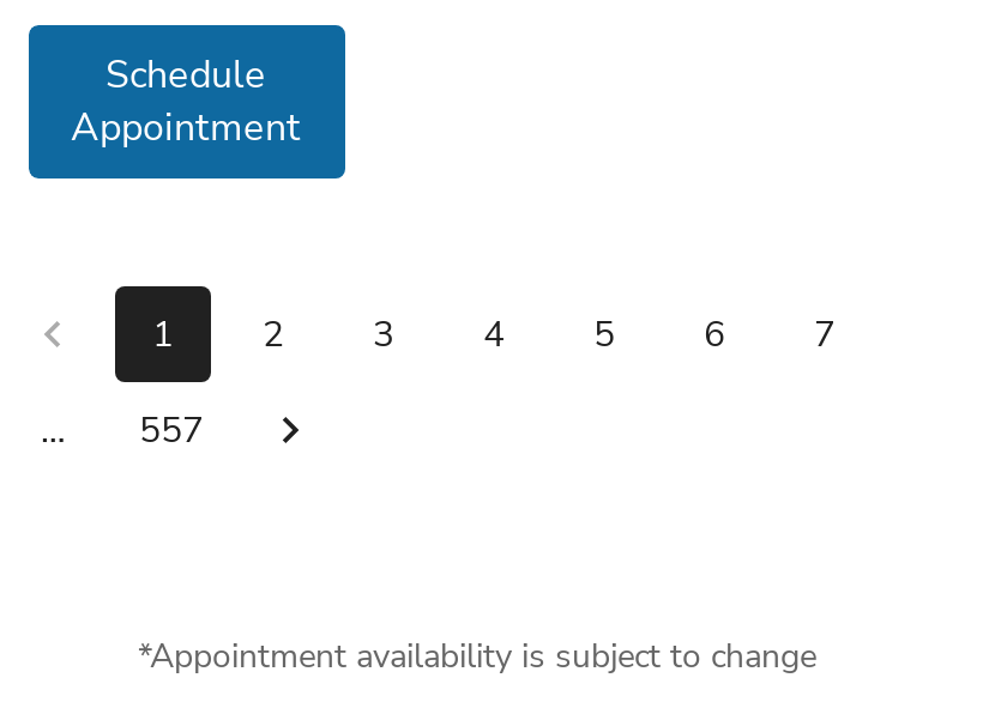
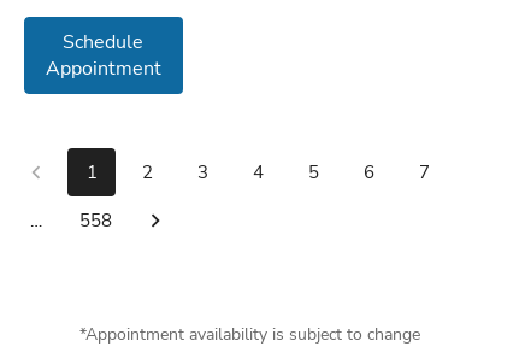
[139,406,204,454] 557 -> [79,208,112,233] 558

